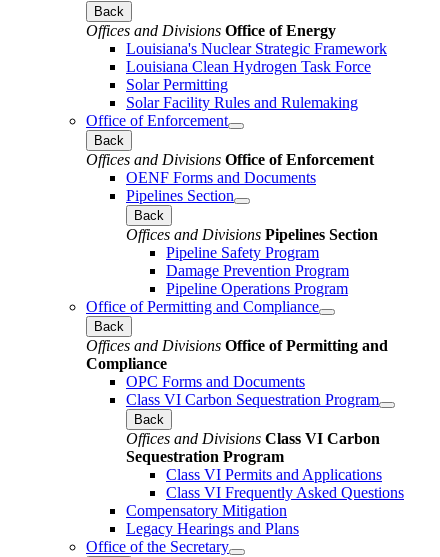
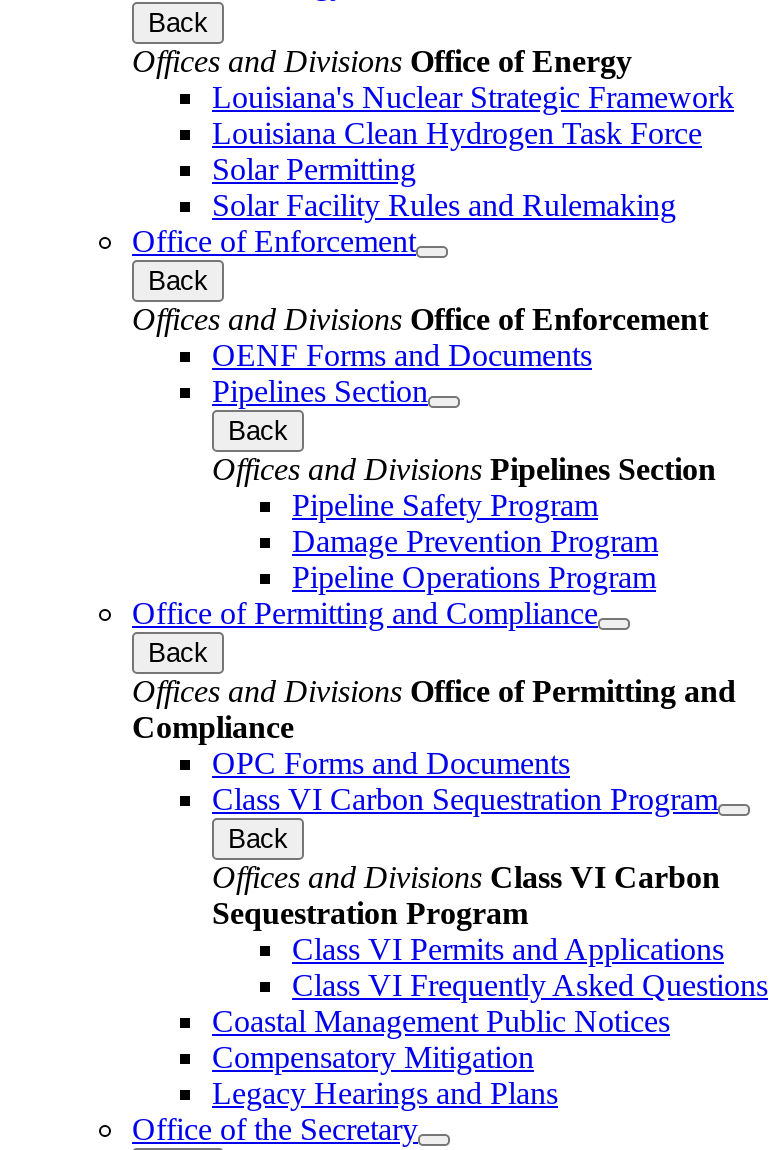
none -> [212,1003,670,1037] Coastal Management Public Notices

